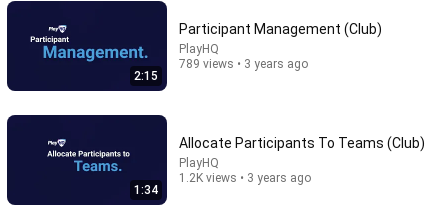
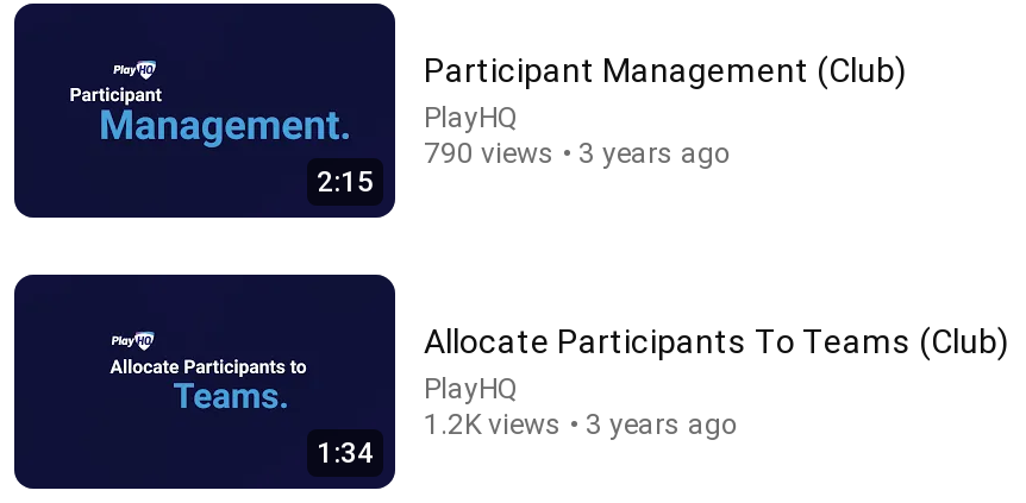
[179,56,308,70] 789 views • 3 years ago -> [424,136,731,169] 790 views • 3 years ago

